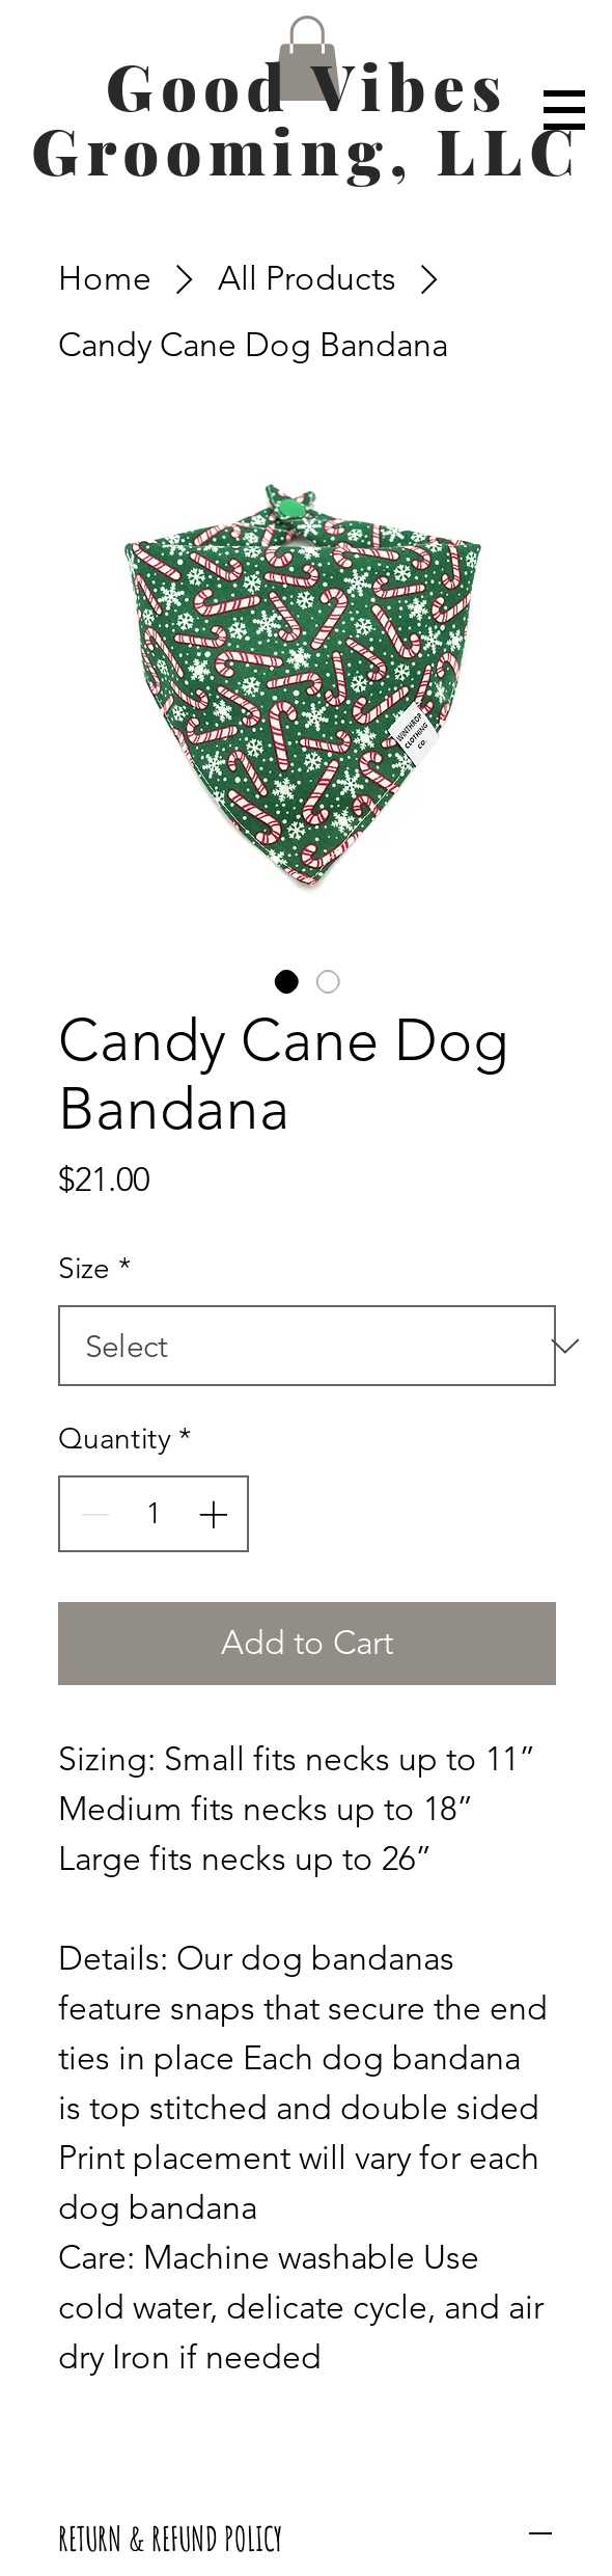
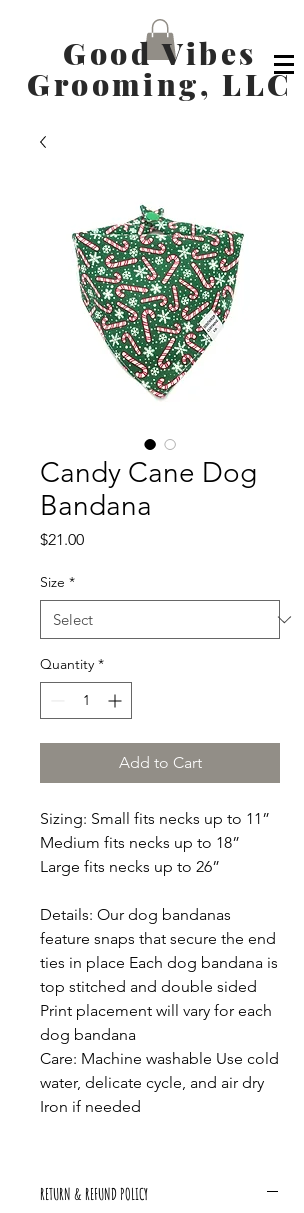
[58,259,448,364] Home | All Products | Candy Cane Dog Bandana -> none

